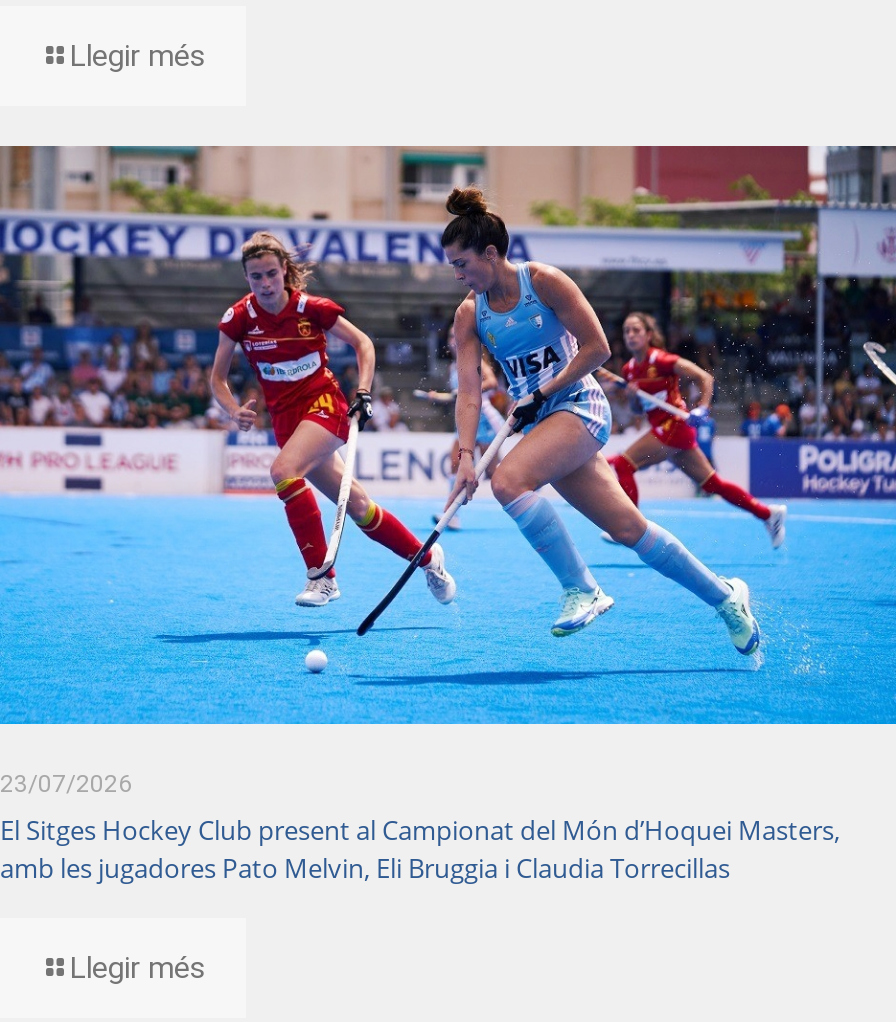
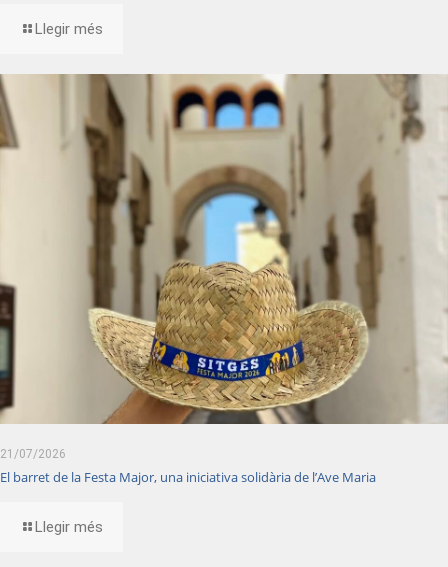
[0,144,890,887] [image] | 23/07/2026 | El Sitges Hockey Club present al Campionat del Món d’Hoquei Masters, | amb les jugadores Pato Melvin, Eli Bruggia i Claudia Torrecillas -> [0,73,445,486] [image] | 21/07/2026 | El barret de la Festa Major, una iniciativa solidària de l’Ave Maria

